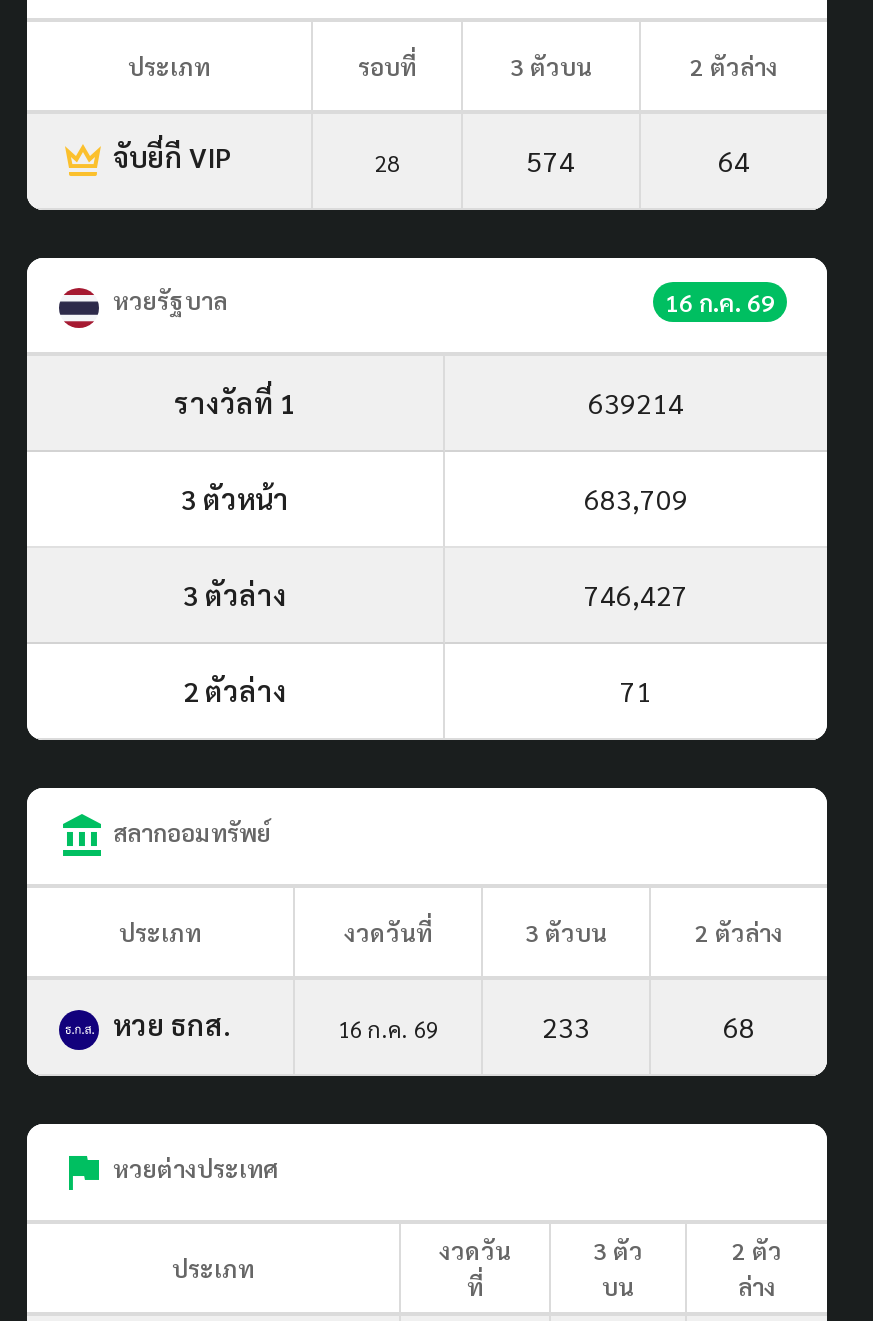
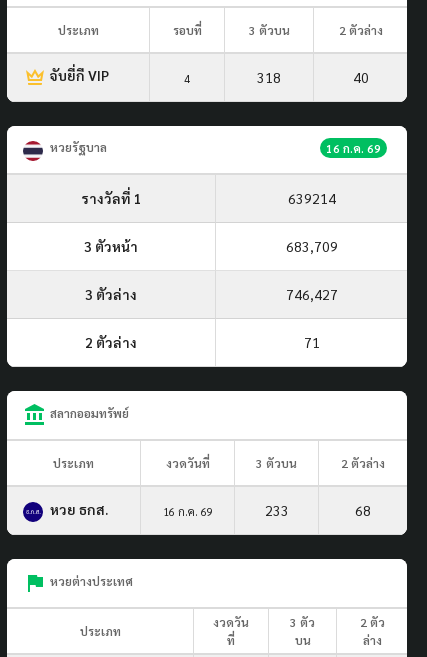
[375,148,399,178] 28 -> [184,71,190,86] 4
[527,142,575,178] 574 -> [257,68,281,86] 318
[718,142,750,178] 64 -> [352,68,368,86] 40

